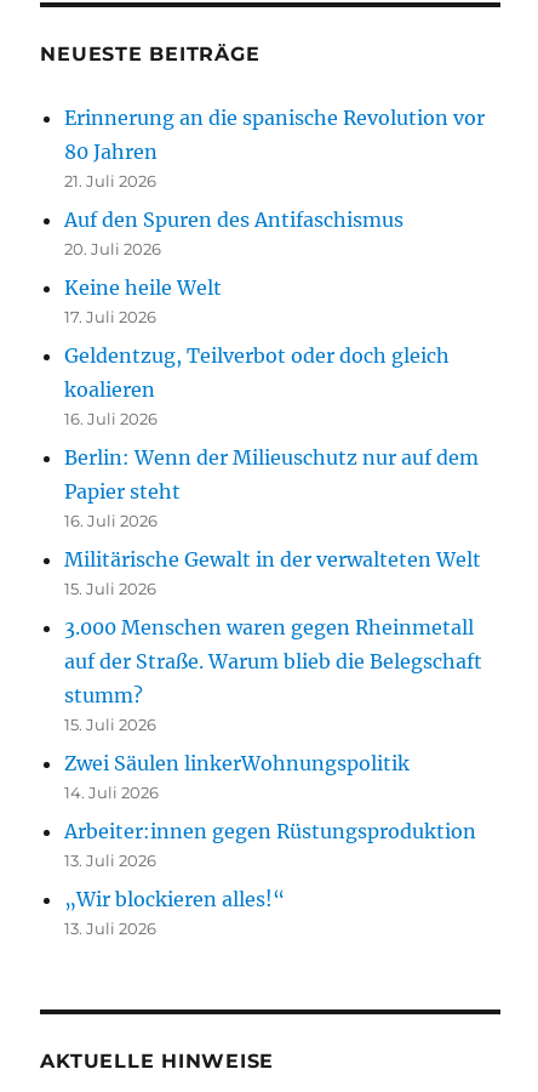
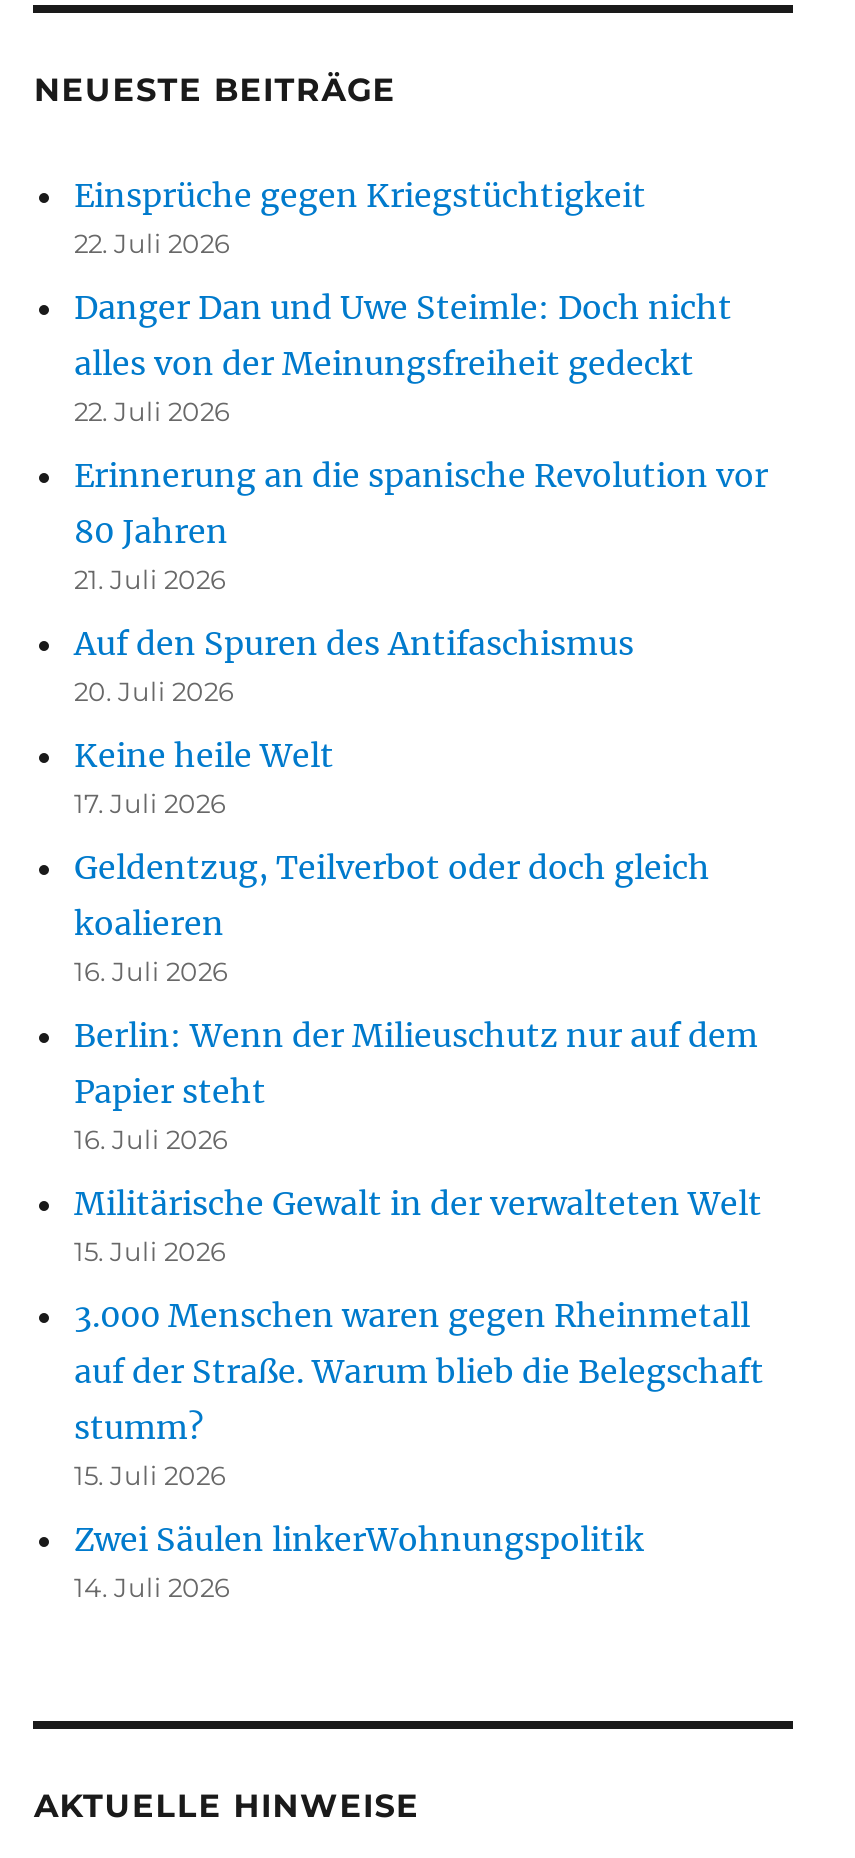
none -> [74,175,732,427] Einsprüche gegen Kriegstüchtigkeit | 22. Juli 2026 | Danger Dan und Uwe Steimle: Doch nicht | alles von der Meinungsfreiheit gedeckt | 22. Juli 2026
moved [65,105,485,802] -> [74,455,768,1603]: Erinnerung an die spanische Revolution vor | 80 Jahren | 21. Juli 2026 | ... | Zwei Säulen linkerWohnungspolitik | 14. Juli 2026
[65,819,477,938] Arbeiter:innen gegen Rüstungsproduktion | 13. Juli 2026 | „Wir blockieren alles!“ | 13. Juli 2026 -> none

